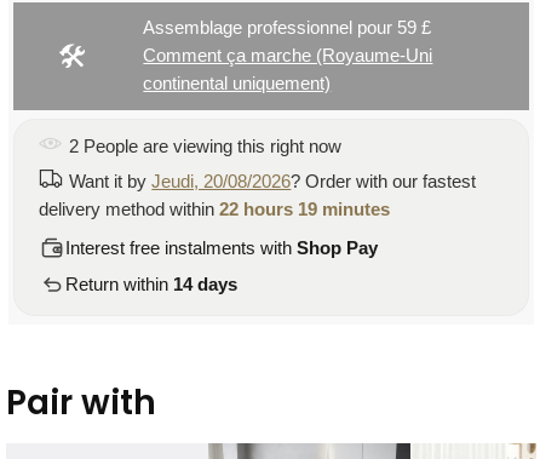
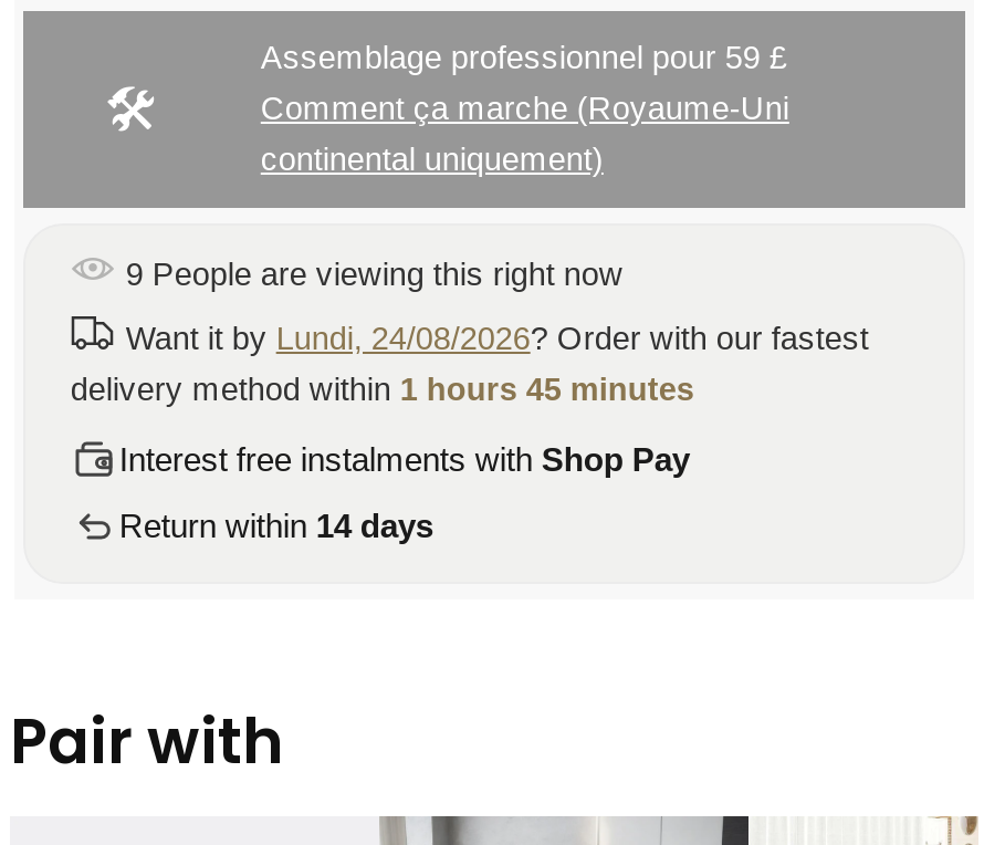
[69,137,342,156] 2 People are viewing this right now -> [126,257,623,292] 9 People are viewing this right now
[69,172,476,191] Want it by Jeudi, 20/08/2026? Order with our fastest -> [126,321,869,356] Want it by Lundi, 24/08/2026? Order with our fastest
[39,200,390,219] delivery method within 22 hours 19 minutes -> [70,372,694,407] delivery method within 1 hours 45 minutes

